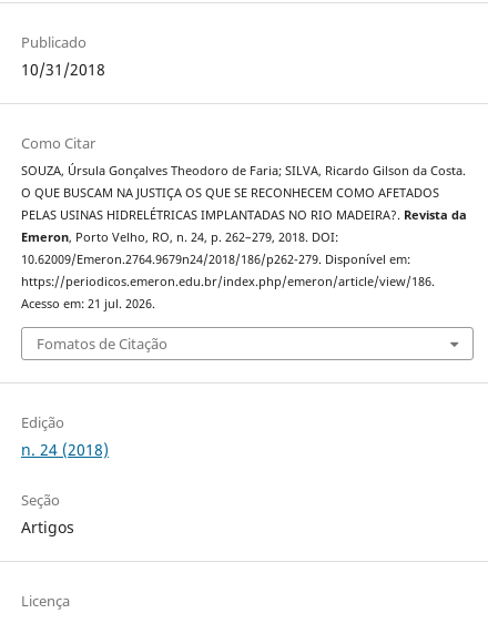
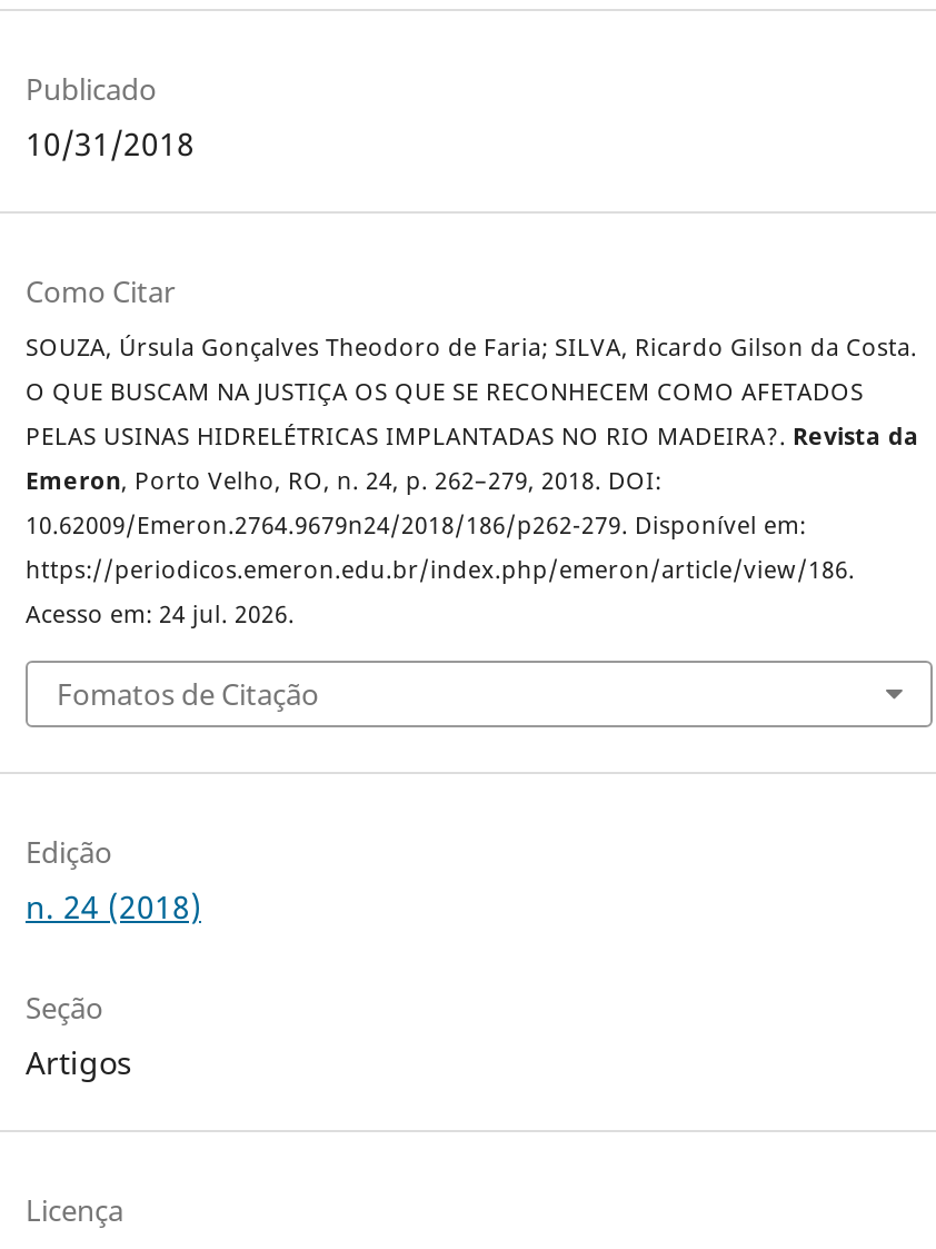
[21,296,155,312] Acesso em: 21 jul. 2026. -> [26,599,295,630] Acesso em: 24 jul. 2026.

